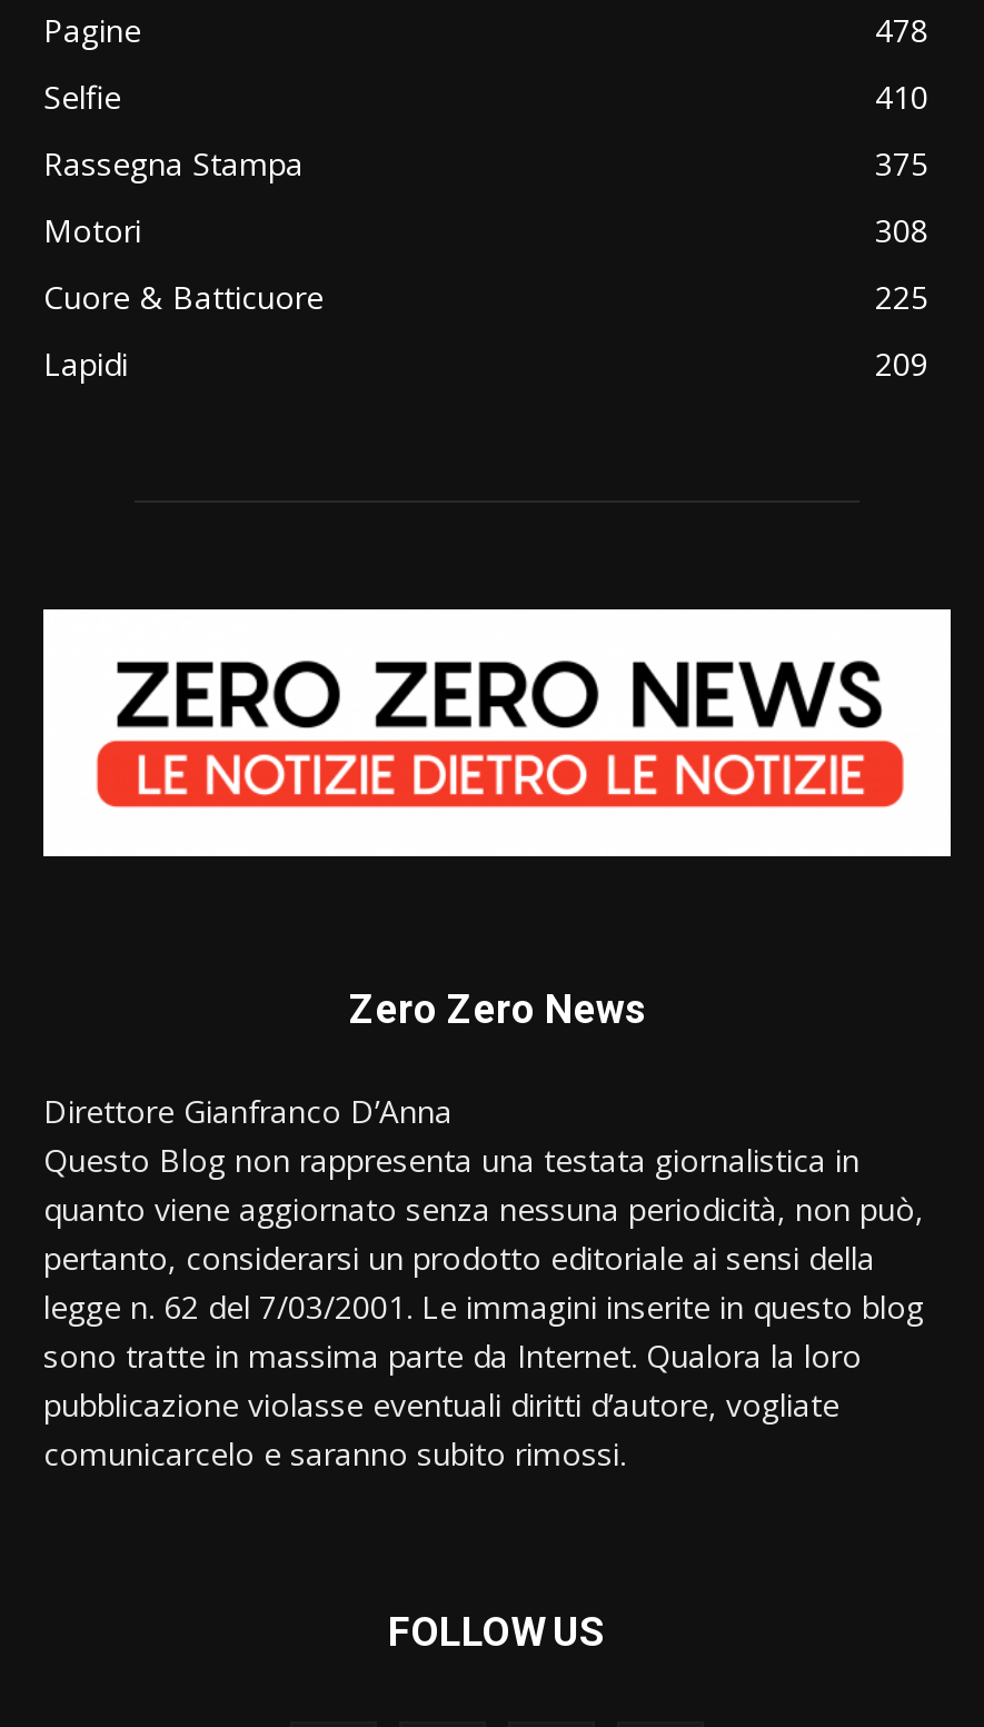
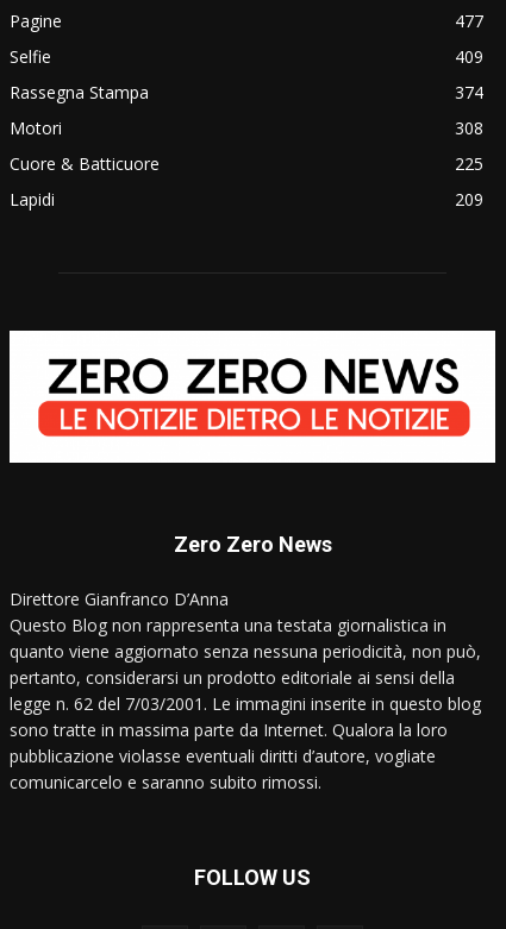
[875,10,928,52] 478 -> [455,10,483,33] 477
[875,77,928,119] 410 -> [455,46,483,68] 409
[875,143,928,185] 375 -> [455,81,483,104] 374

